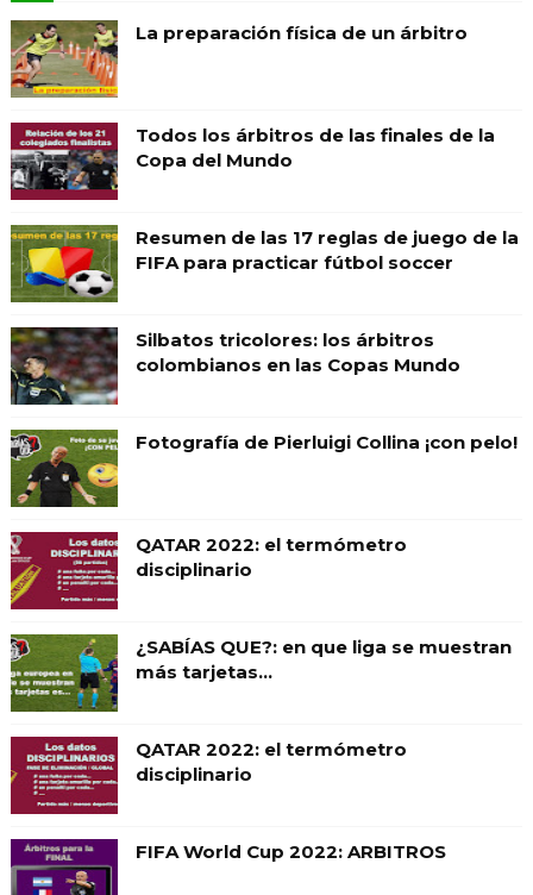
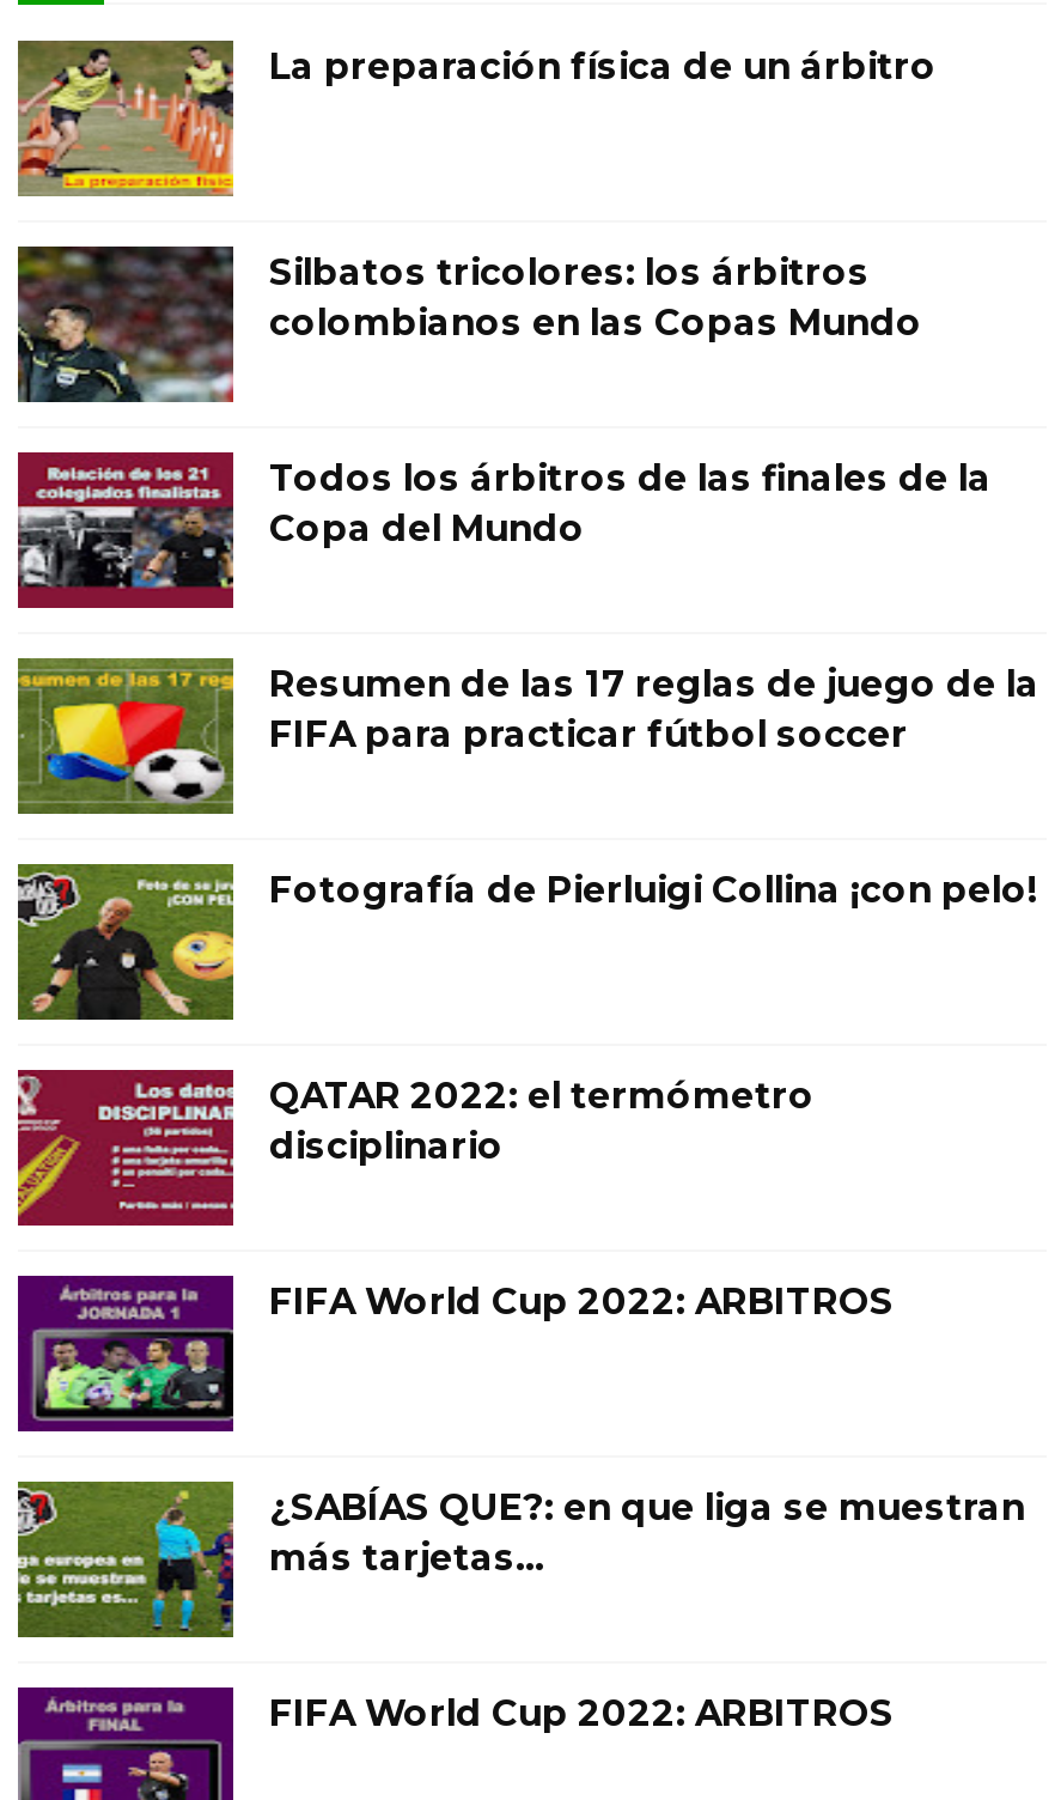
moved [8,124,519,274] -> [13,455,1039,757]: [image] | Todos los árbitros de las finales de la | Copa del Mundo | Resumen de las 17 reglas de juego de la | FIFA para practicar fútbol soccer
moved [11,326,460,406] -> [16,247,922,405]: [image] | Silbatos tricolores: los árbitros | colombianos en las Copas Mundo
none -> [16,1276,894,1431] [image] | FIFA World Cup 2022: ARBITROS
moved [8,633,512,713] -> [13,1479,1025,1640]: [image] | ¿SABÍAS QUE?: en que liga se muestran | más tarjetas...
[10,737,407,814] [image] | QATAR 2022: el termómetro | disciplinario -> none

